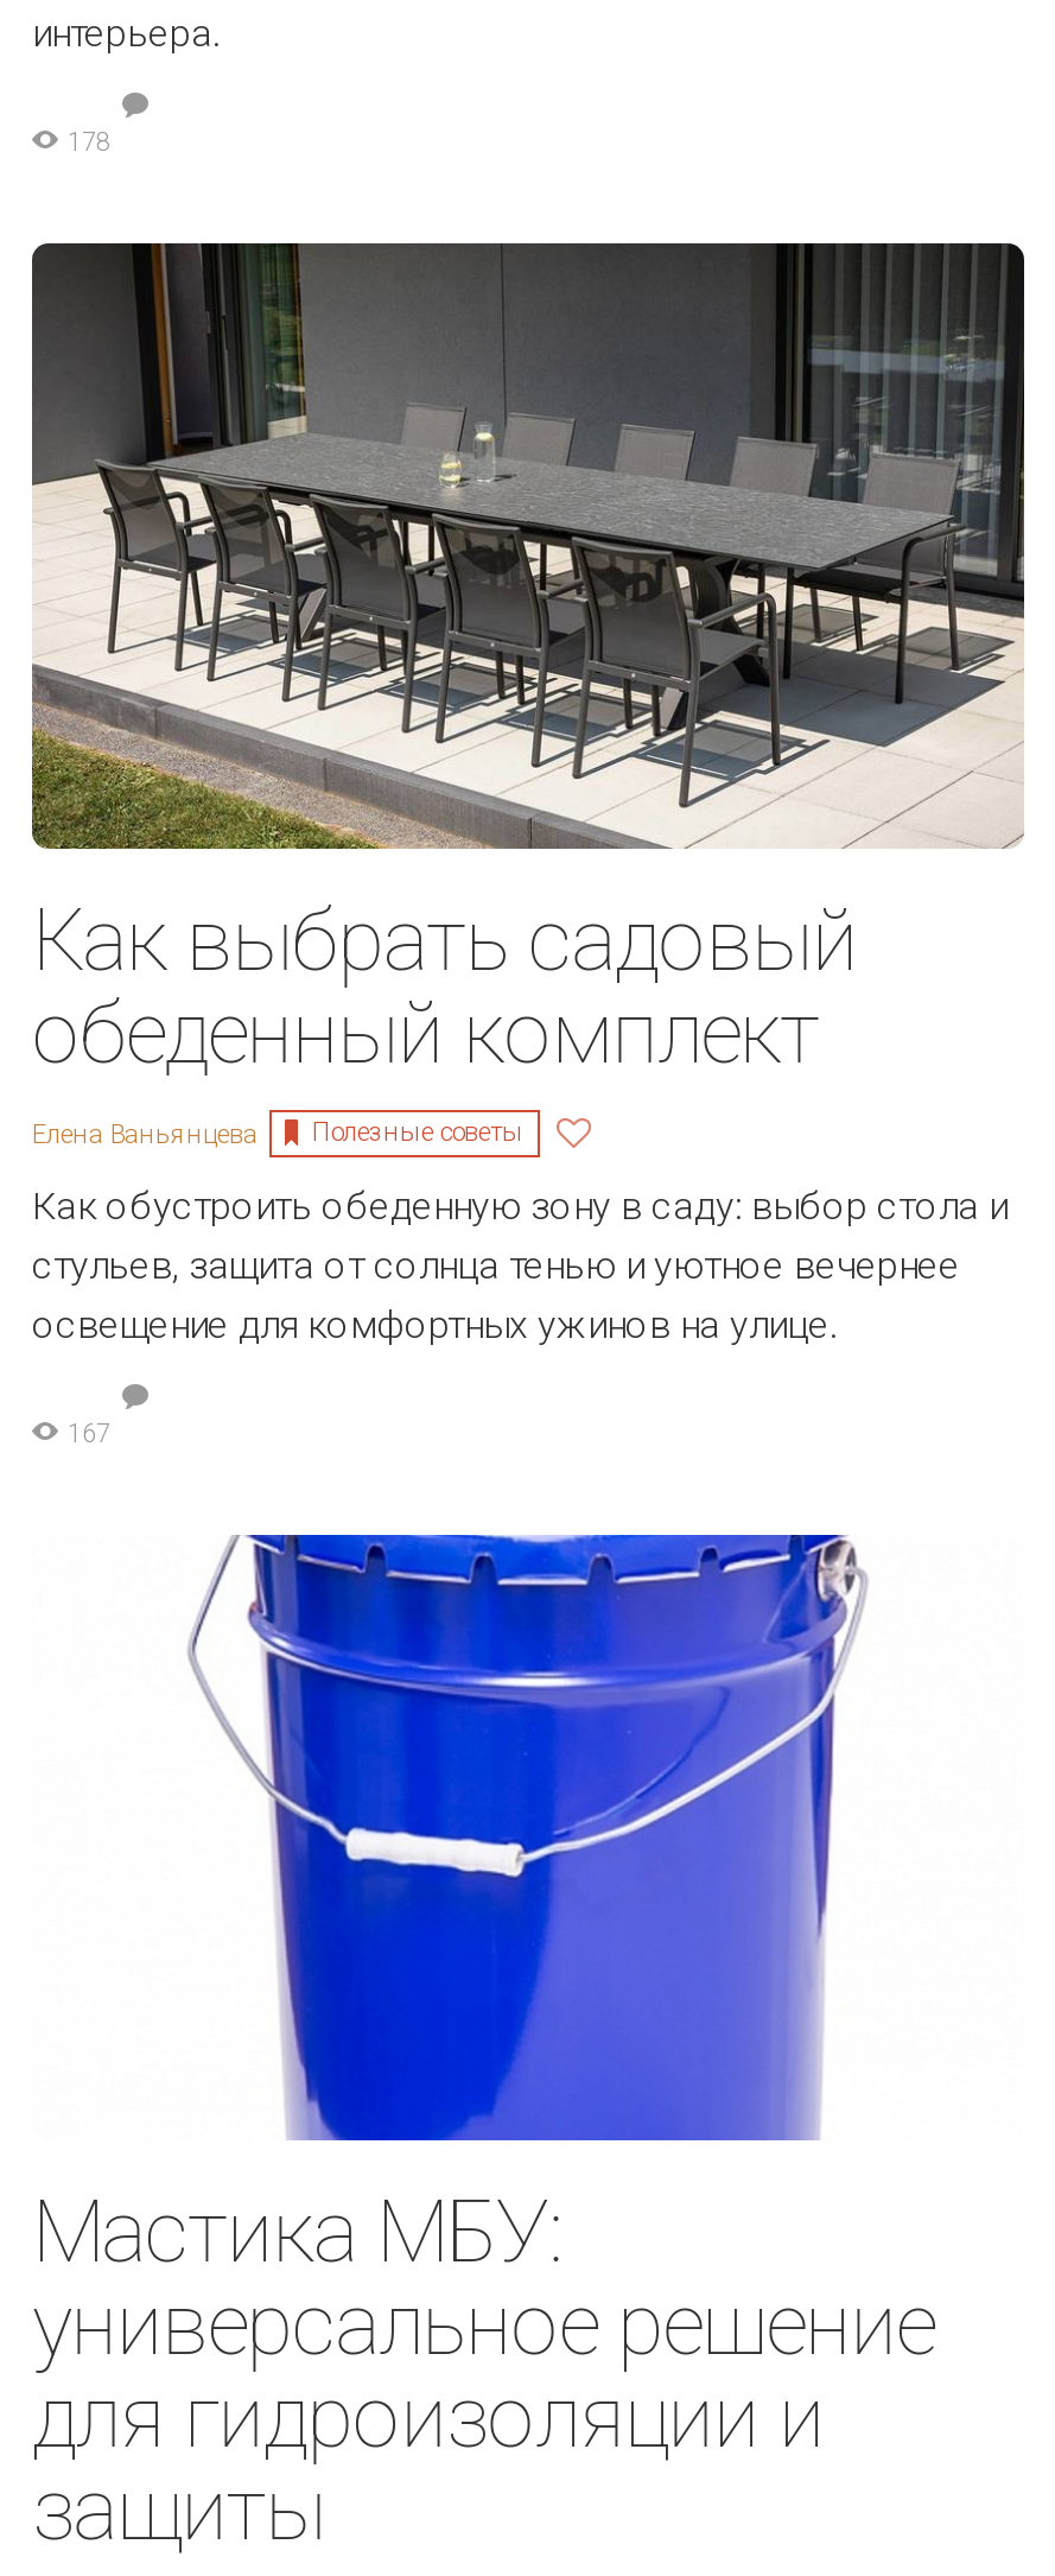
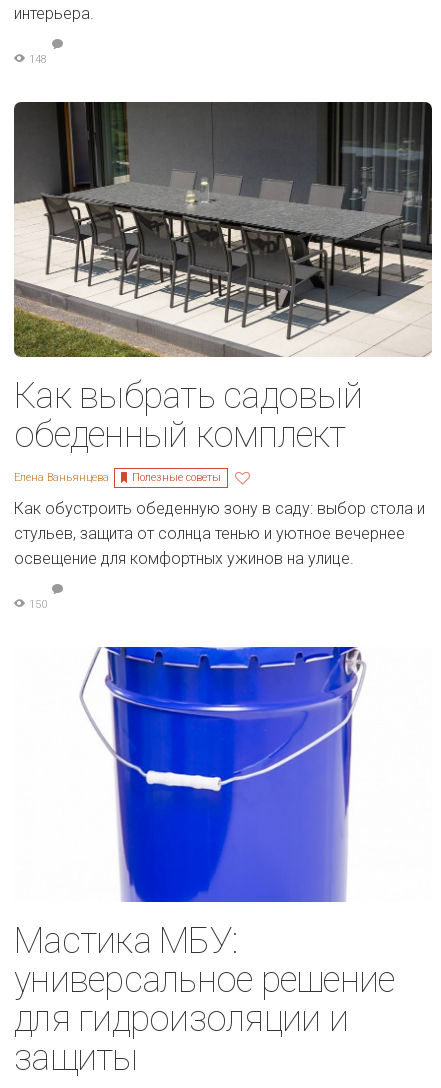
[68,127,110,158] 178 -> [29,53,47,66] 148
[68,1419,110,1450] 167 -> [29,598,47,611] 150

